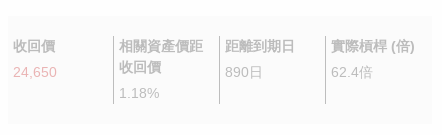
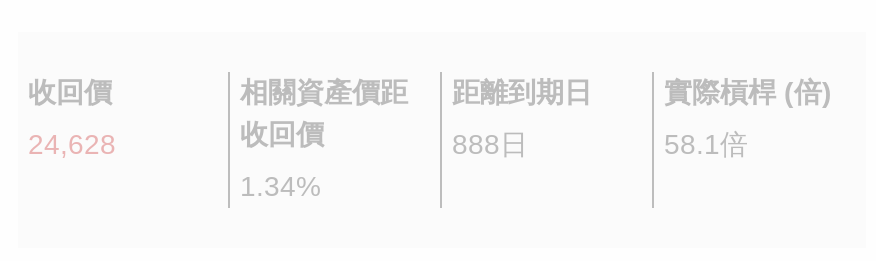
[13,64,57,80] 24,650 -> [28,128,116,160] 24,628
[225,64,263,80] 890日 -> [452,128,528,160] 888日
[331,64,373,80] 62.4倍 -> [664,128,748,160] 58.1倍
[119,85,159,101] 1.18% -> [240,170,320,202] 1.34%

